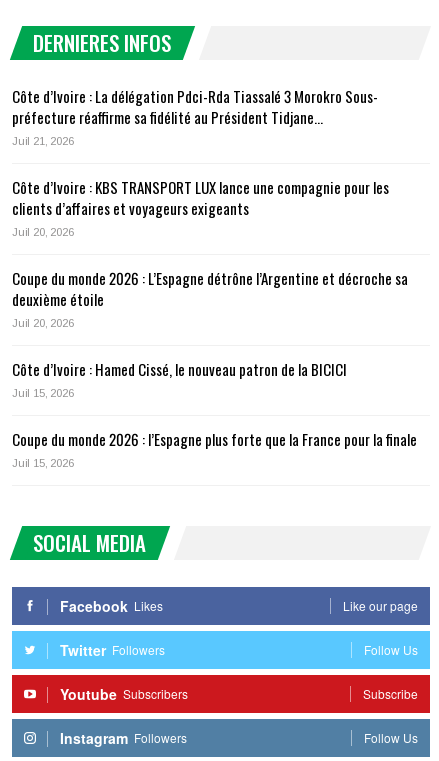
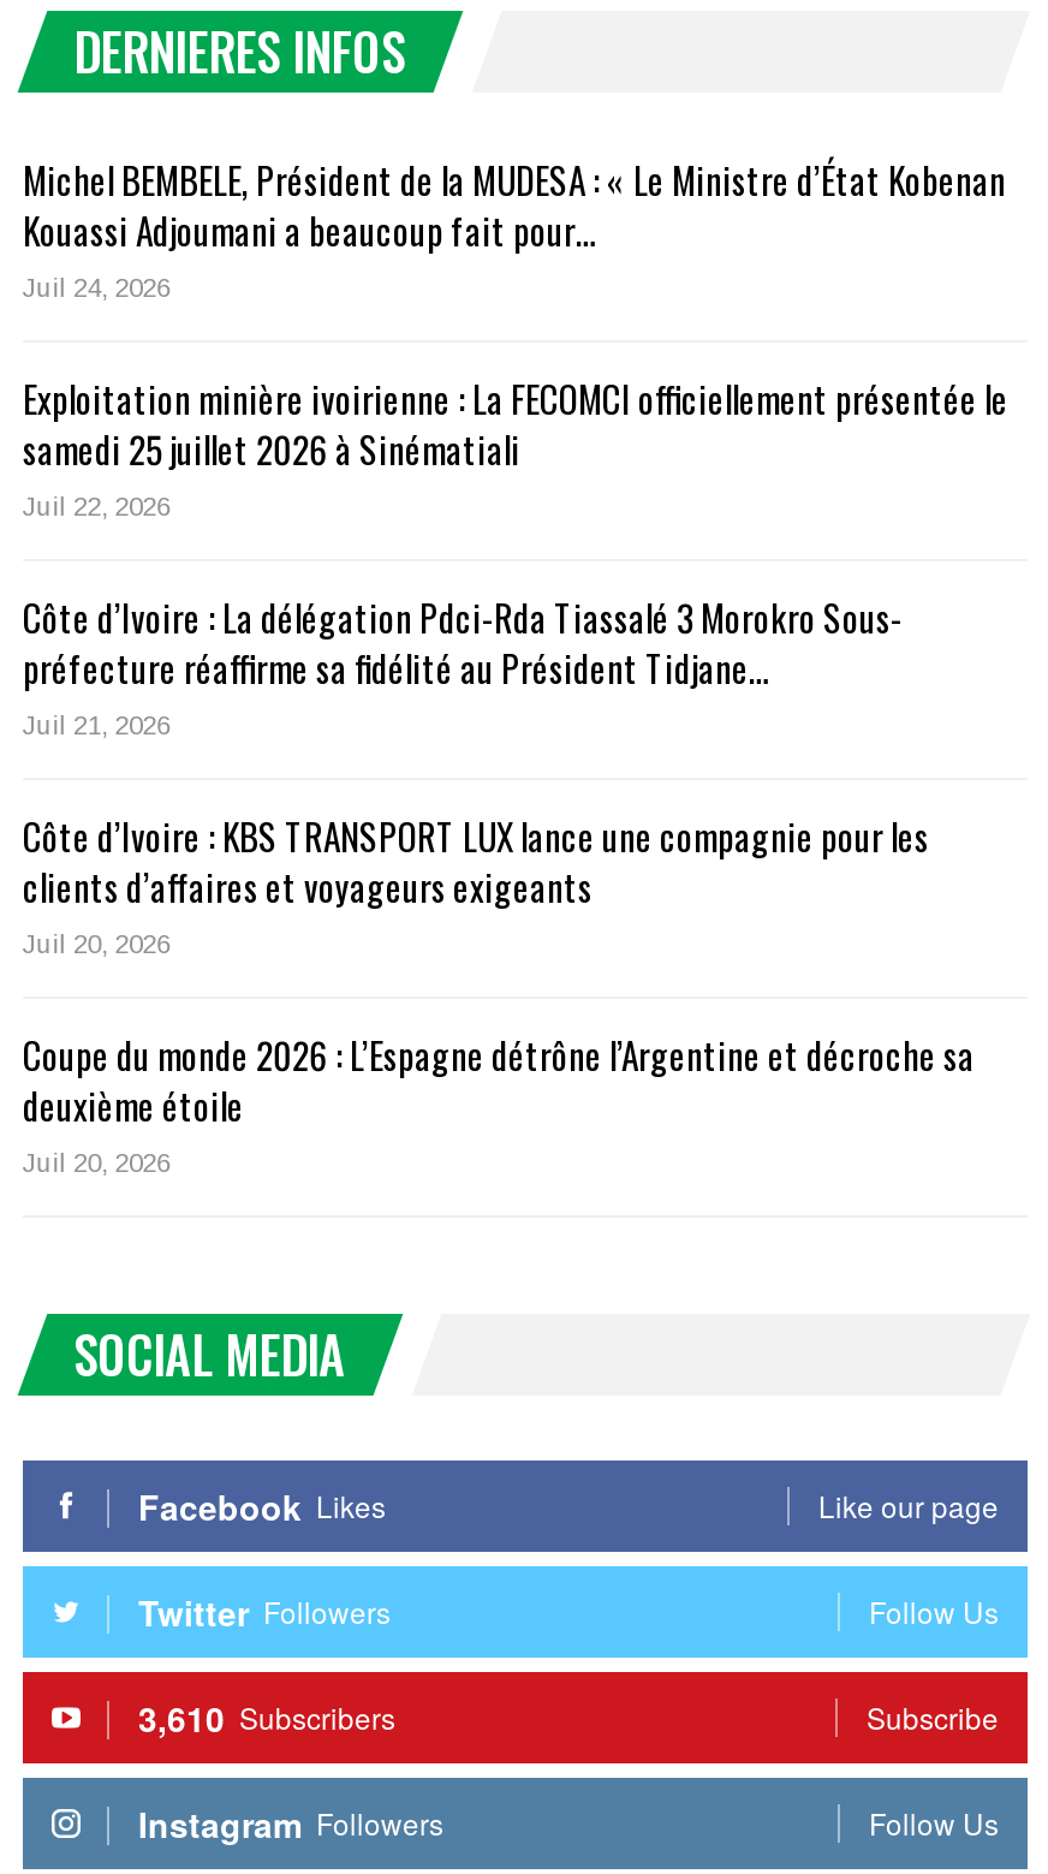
none -> [23,154,1008,521] Michel BEMBELE, Président de la MUDESA : « Le Ministre d’État Kobenan | Kouassi Adjoumani a beaucoup fait pour… | Juil 24, 2026 | Exploitation minière ivoirienne : La FECOMCI officiellement présentée le | samedi 25 juillet 2026 à Sinématiali | Juil 22, 2026
moved [12,85,408,329] -> [23,591,975,1178]: Côte d’Ivoire : La délégation Pdci-Rda Tiassalé 3 Morokro Sous- | préfecture réaffirme sa fidélité au Président Tidjane… | Juil 21, 2026 | ... | deuxième étoile | Juil 20, 2026
[12,358,417,469] Côte d’Ivoire : Hamed Cissé, le nouveau patron de la BICICI | Juil 15, 2026 | Coupe du monde 2026 : l’Espagne plus forte que la France pour la finale | Juil 15, 2026 -> none
[60,684,188,704] Youtube Subscribers -> [138,1693,395,1741] 3,610 Subscribers

